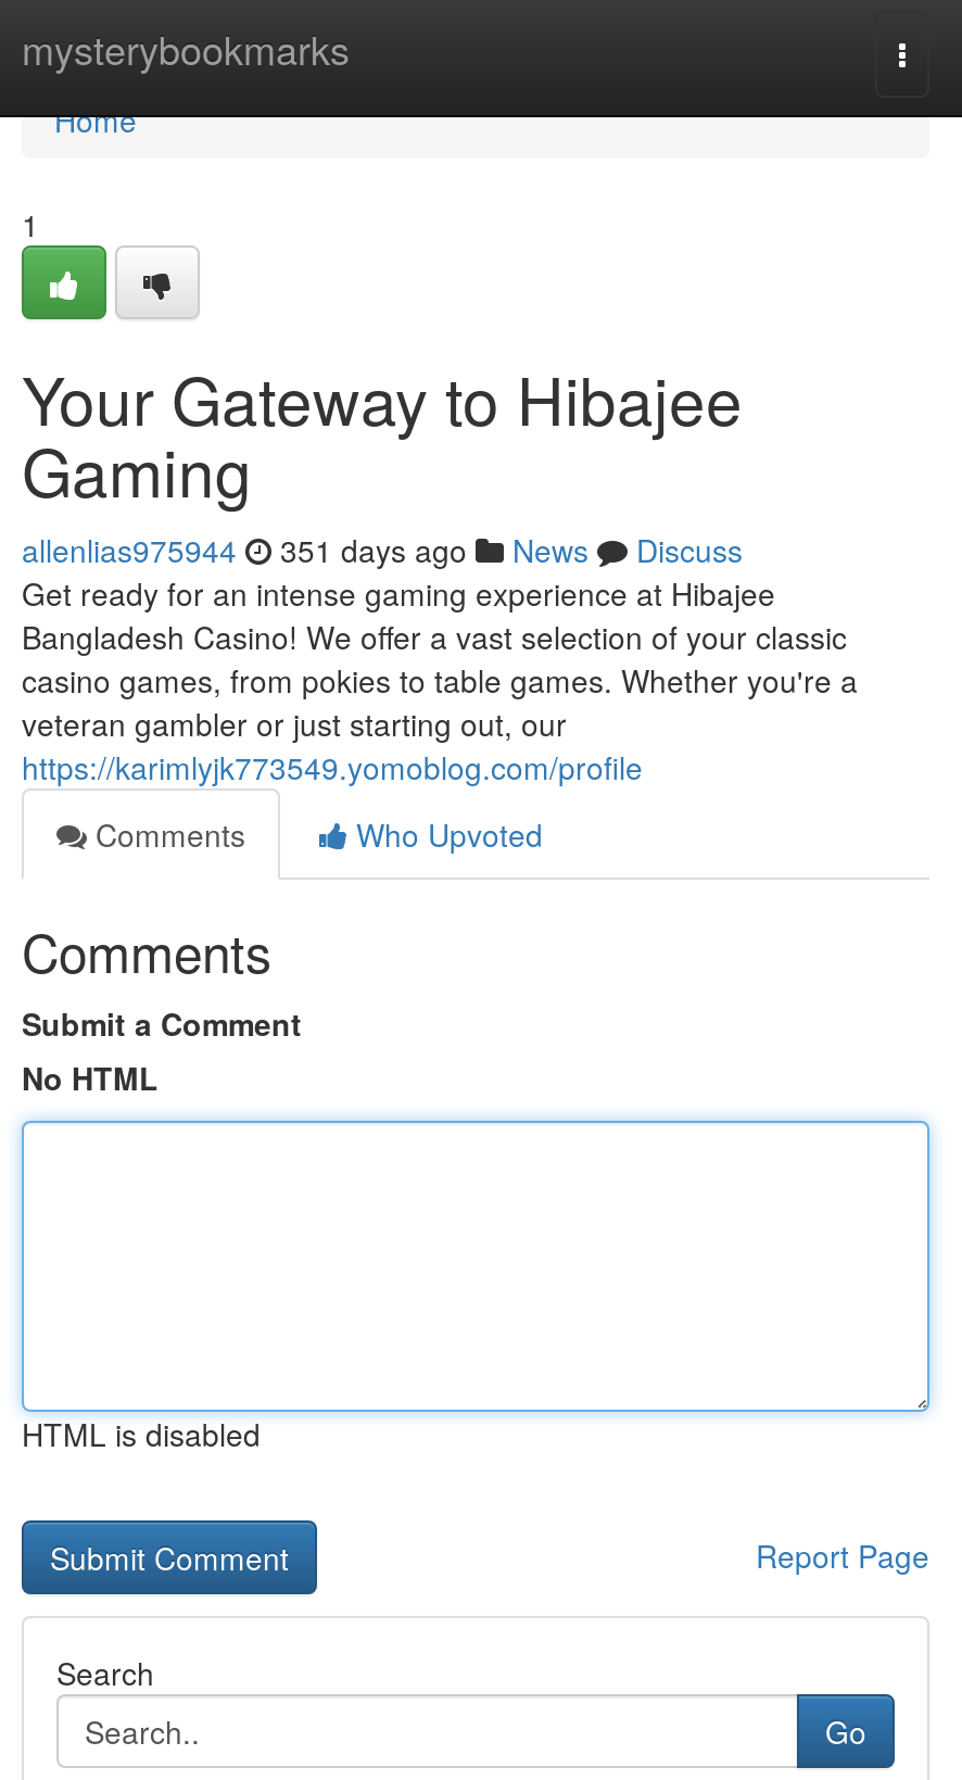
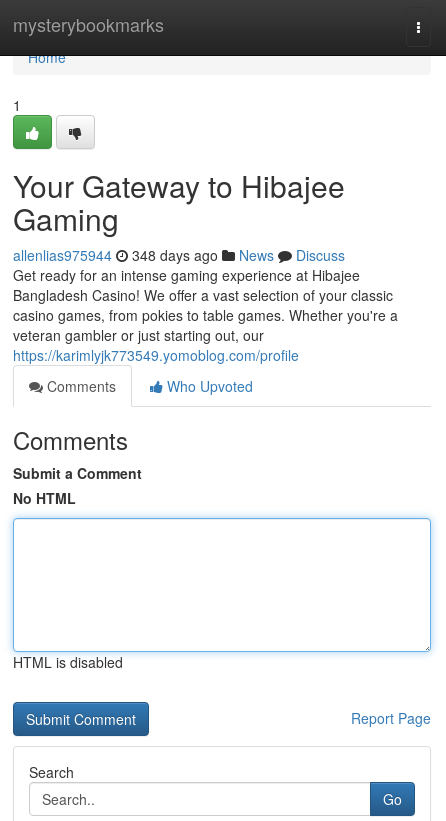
[22,528,743,571] allenlias975944 351 days ago News Discuss -> [13,245,345,265] allenlias975944 348 days ago News Discuss

